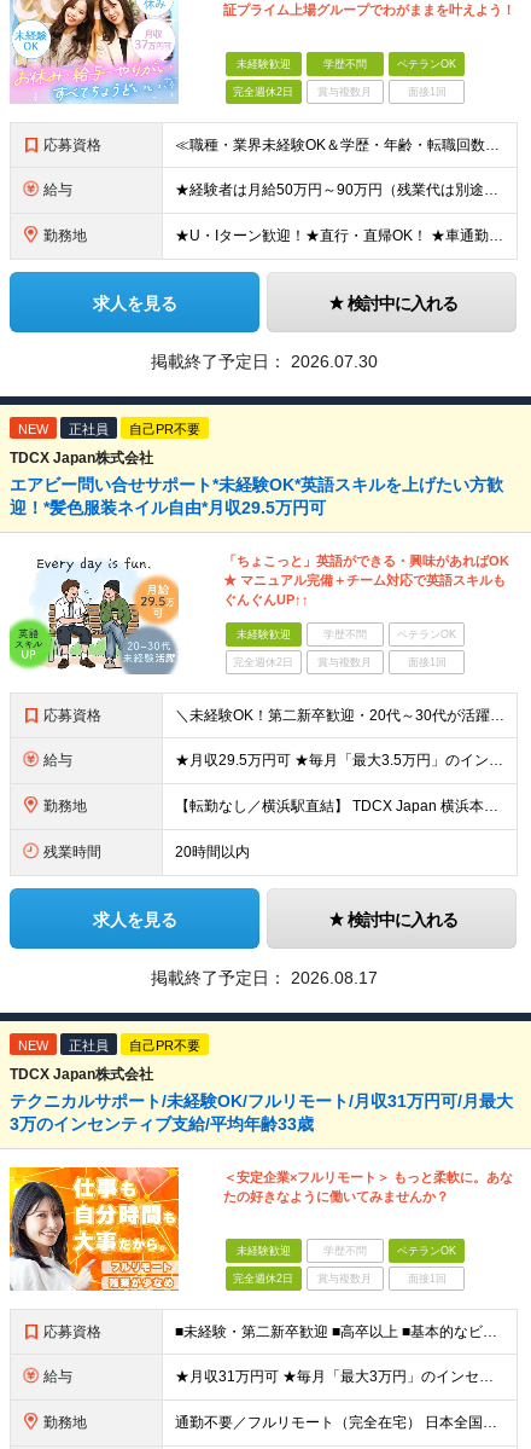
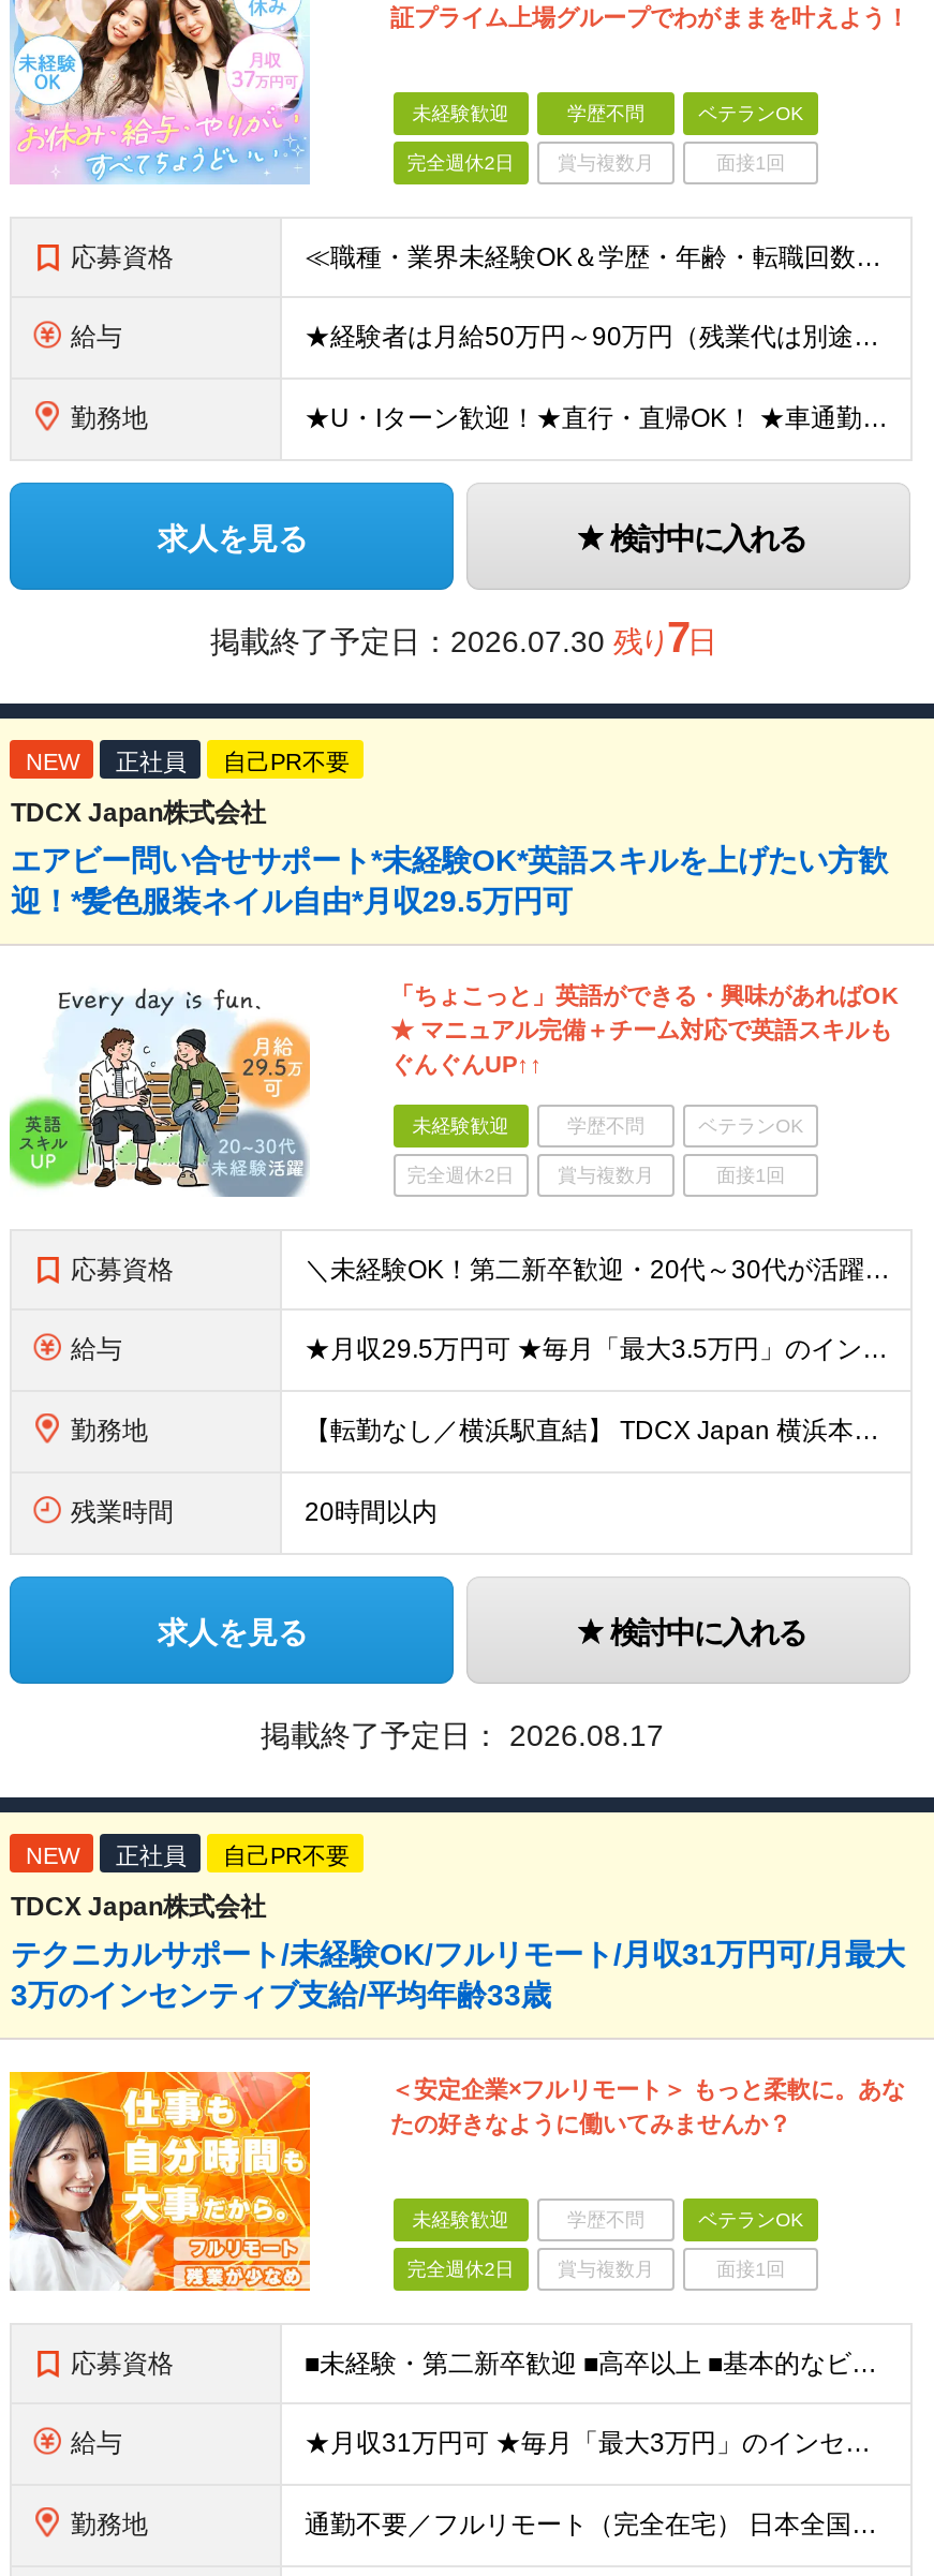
[151,352,378,371] 掲載終了予定日：2026.07.30 -> [210,613,714,661] 掲載終了予定日：2026.07.30 残り7日

